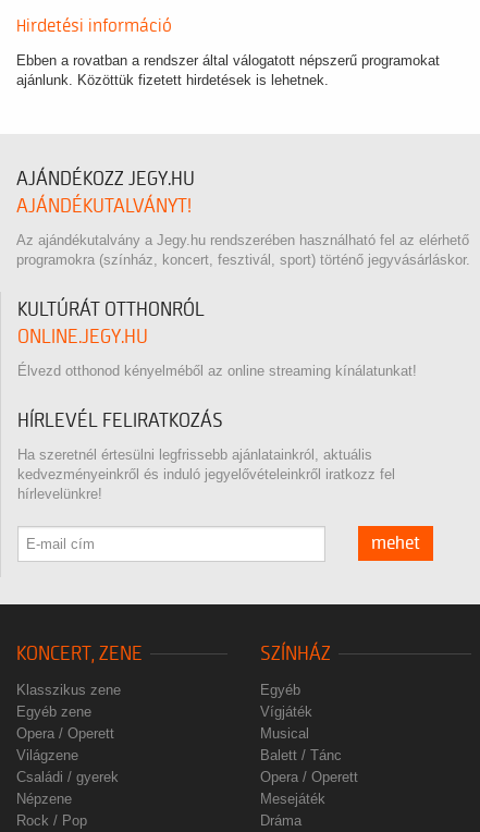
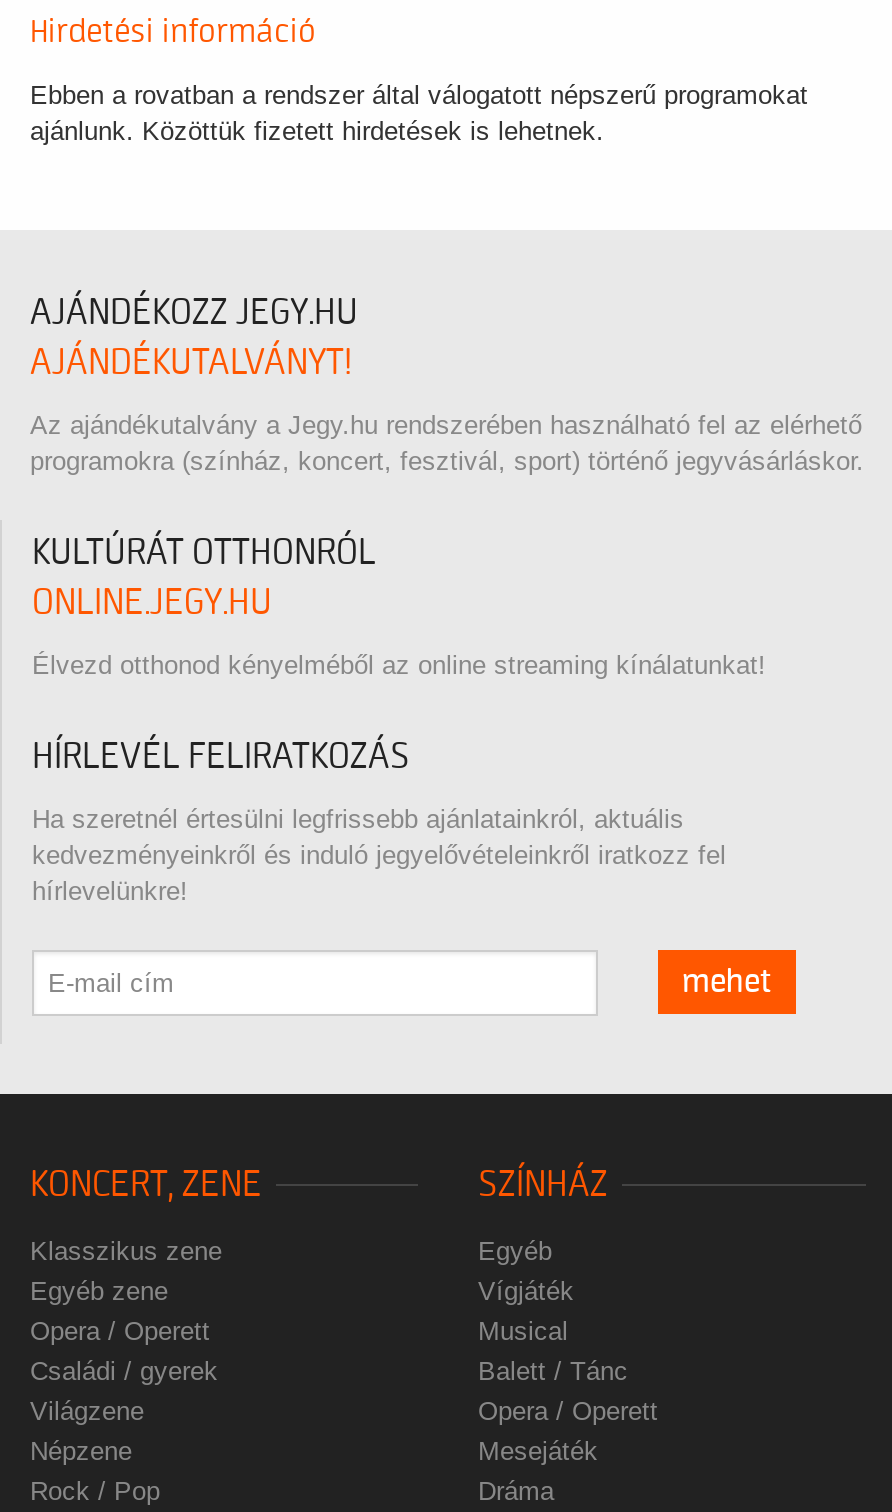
moved [16,747,78,763] -> [30,1396,144,1426]: Világzene
moved [16,769,119,785] -> [30,1356,218,1386]: Családi / gyerek

